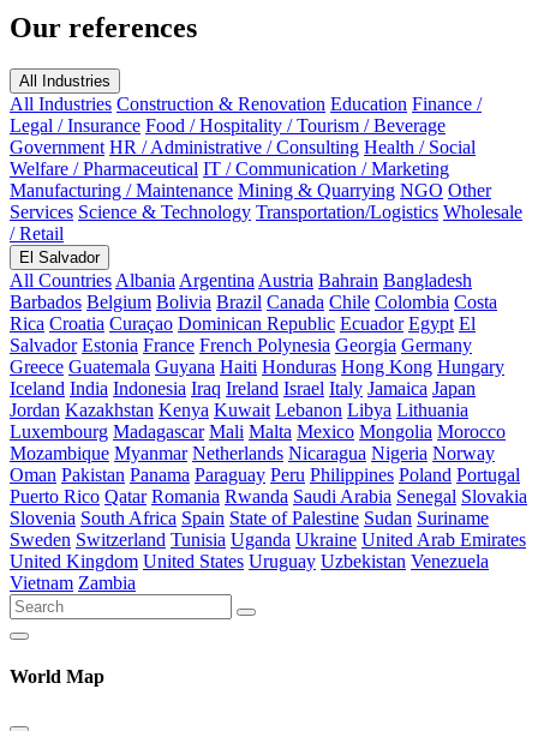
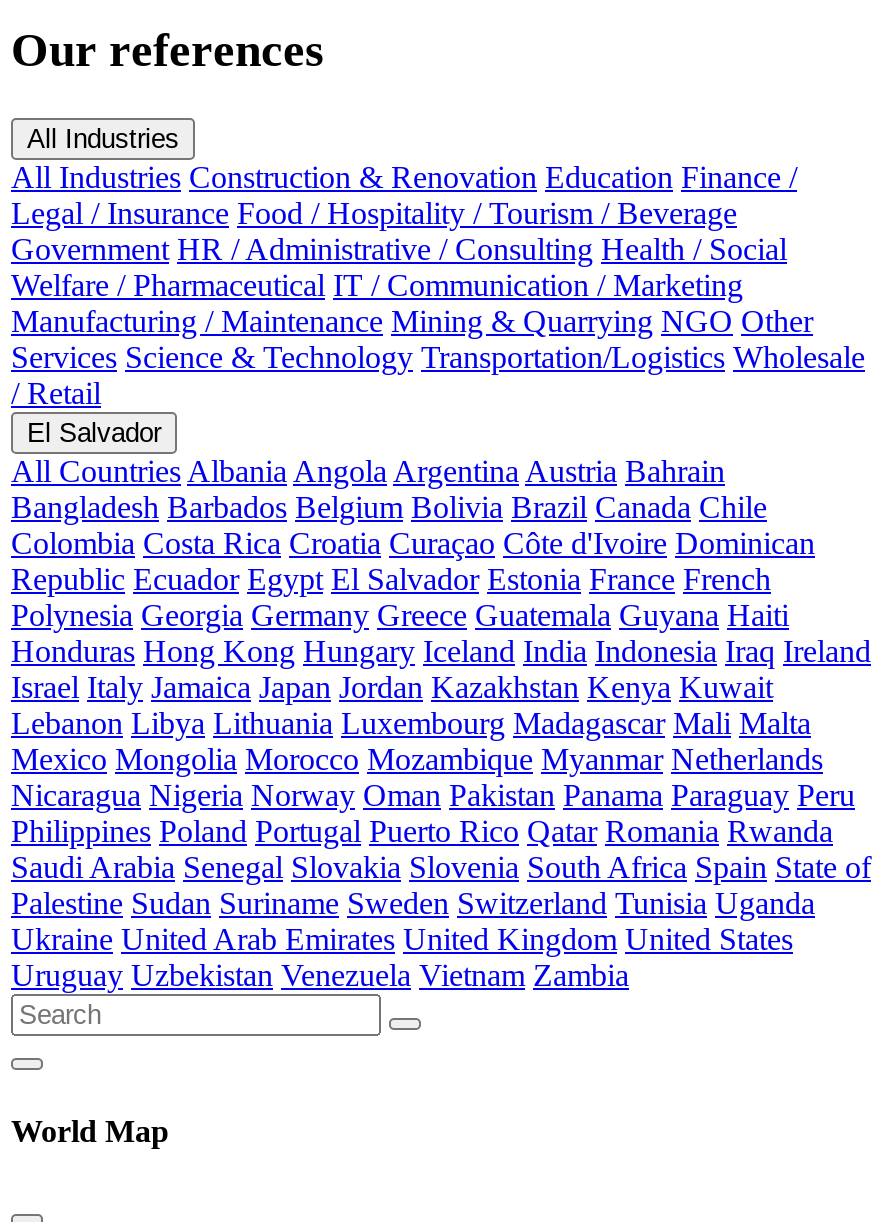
[10,270,527,592] All Countries Albania Argentina Austria Bahrain Bangladesh | Barbados Belgium Bolivia Brazil Canada Chile Colombia Costa | Rica Croatia Curaçao Dominican Republic Ecuador Egypt El | Salvador Estonia France French Polynesia Georgia Germany | Greece Guatemala Guyana Haiti Honduras Hong Kong Hungary | Iceland India Indonesia Iraq Ireland Israel Italy Jamaica Japan | Jordan Kazakhstan Kenya Kuwait Lebanon Libya Lithuania | Luxembourg Madagascar Mali Malta Mexico Mongolia Morocco | Mozambique Myanmar Netherlands Nicaragua Nigeria Norway | Oman Pakistan Panama Paraguay Peru Philippines Poland Portugal | Puerto Rico Qatar Romania Rwanda Saudi Arabia Senegal Slovakia | Slovenia South Africa Spain State of Palestine Sudan Suriname | Sweden Switzerland Tunisia Uganda Ukraine United Arab Emirates | United Kingdom United States Uruguay Uzbekistan Venezuela | Vietnam Zambia -> [11,453,871,991] All Countries Albania Angola Argentina Austria Bahrain | Bangladesh Barbados Belgium Bolivia Brazil Canada Chile | Colombia Costa Rica Croatia Curaçao Côte d'Ivoire Dominican | Republic Ecuador Egypt El Salvador Estonia France French | Polynesia Georgia Germany Greece Guatemala Guyana Haiti | Honduras Hong Kong Hungary Iceland India Indonesia Iraq Ireland | Israel Italy Jamaica Japan Jordan Kazakhstan Kenya Kuwait | Lebanon Libya Lithuania Luxembourg Madagascar Mali Malta | Mexico Mongolia Morocco Mozambique Myanmar Netherlands | Nicaragua Nigeria Norway Oman Pakistan Panama Paraguay Peru | Philippines Poland Portugal Puerto Rico Qatar Romania Rwanda | Saudi Arabia Senegal Slovakia Slovenia South Africa Spain State of | Palestine Sudan Suriname Sweden Switzerland Tunisia Uganda | Ukraine United Arab Emirates United Kingdom United States | Uruguay Uzbekistan Venezuela Vietnam Zambia

